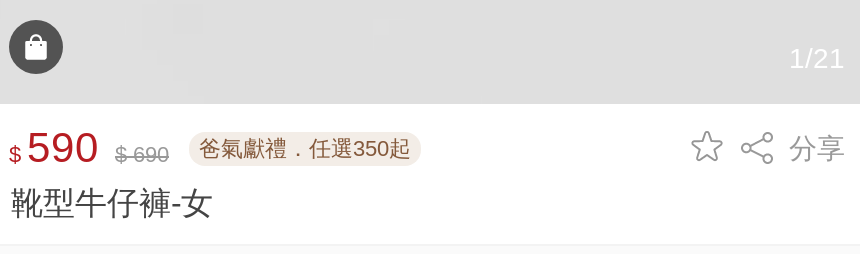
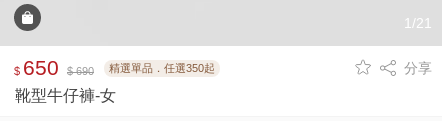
[9,124,99,170] $590 -> [14,56,59,79] $650
[199,135,411,159] 爸氣獻禮．任選350起 -> [109,61,215,73] 精選單品．任選350起

